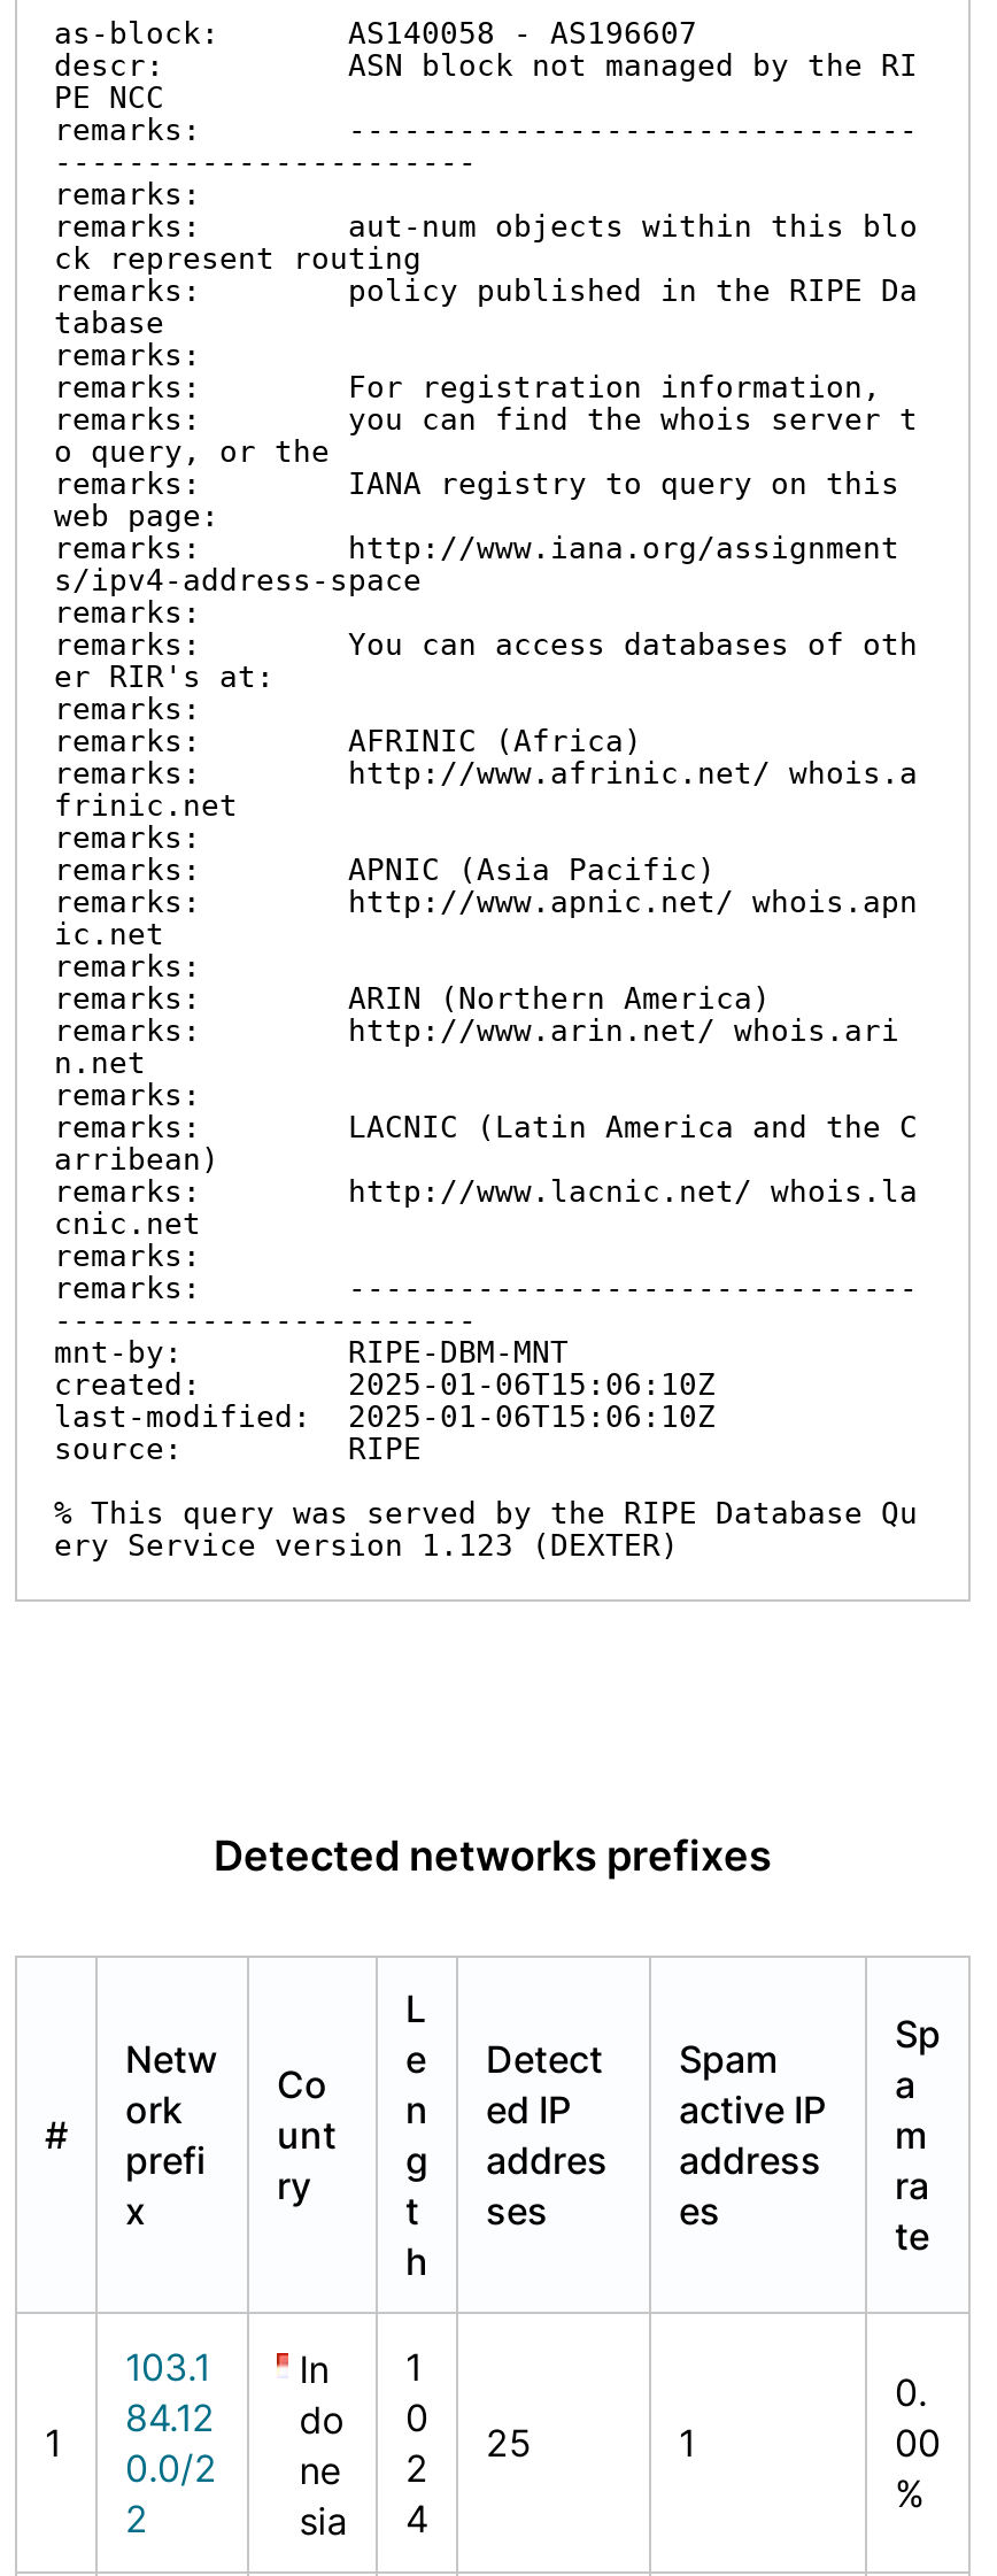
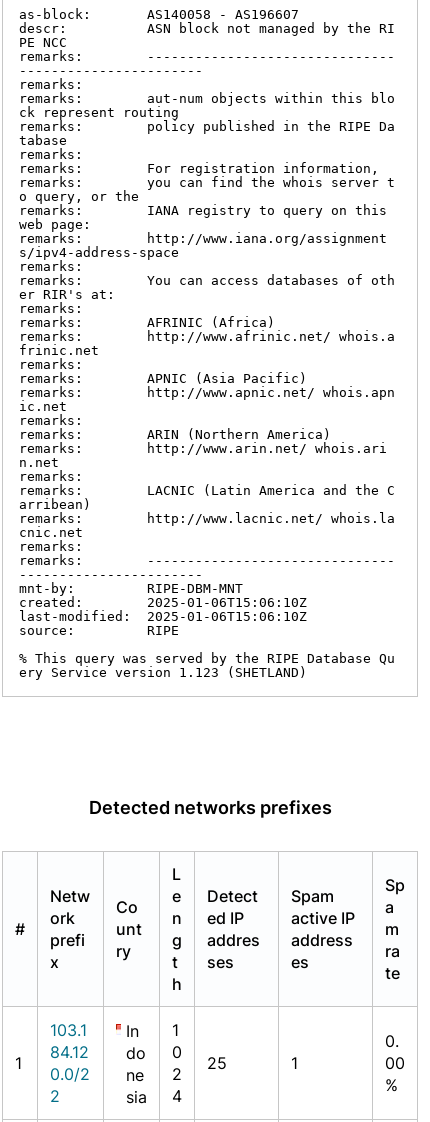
[54,1528,679,1563] ery Service version 1.123 (DEXTER) -> [19,665,307,680] ery Service version 1.123 (SHETLAND)

